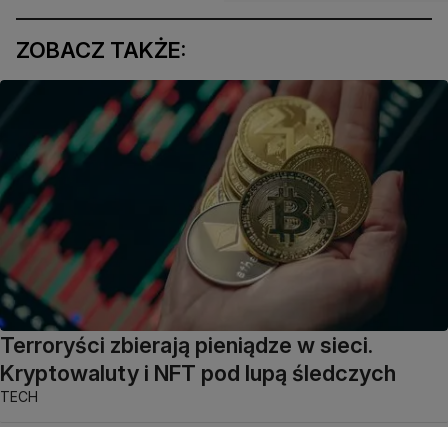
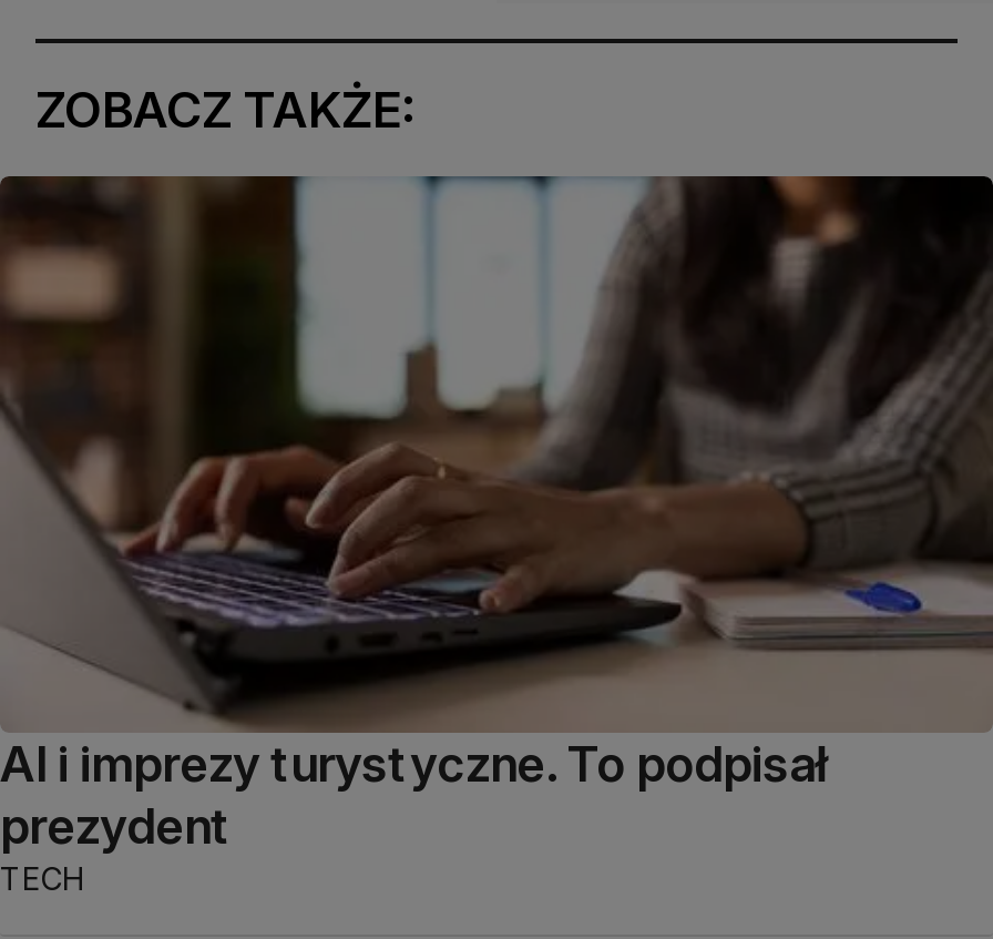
[0,79,445,386] [image] | Terroryści zbierają pieniądze w sieci. | Kryptowaluty i NFT pod lupą śledczych -> [0,173,986,855] [image] | AI i imprezy turystyczne. To podpisał | prezydent

